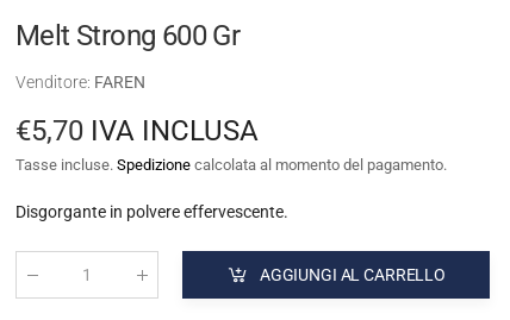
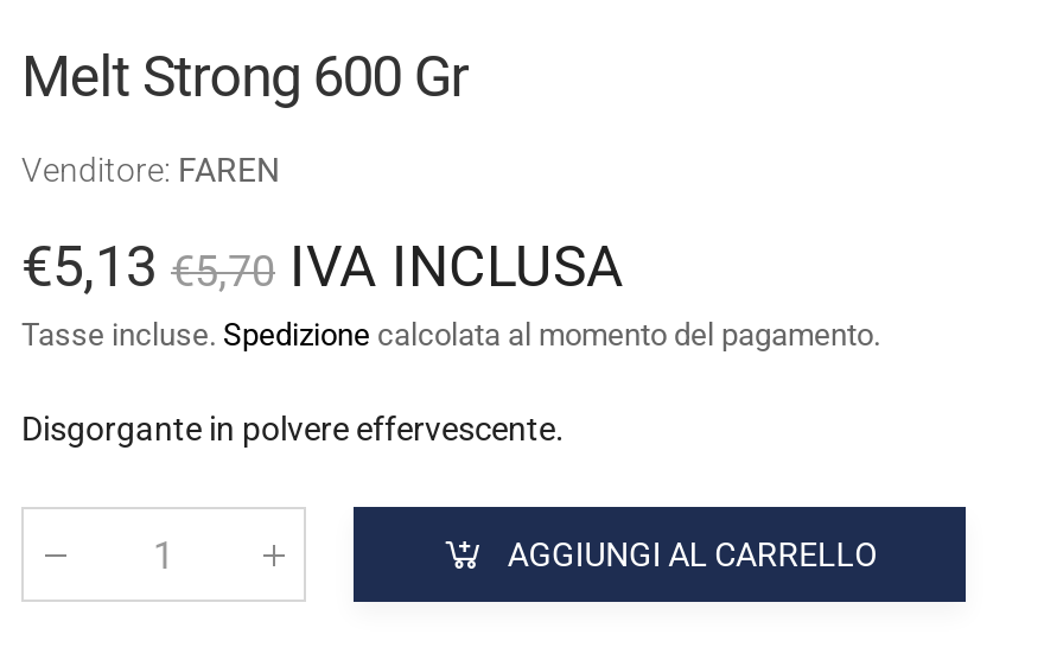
[15,114,259,148] €5,70 IVA INCLUSA -> [21,234,624,301] €5,13 €5,70 IVA INCLUSA

